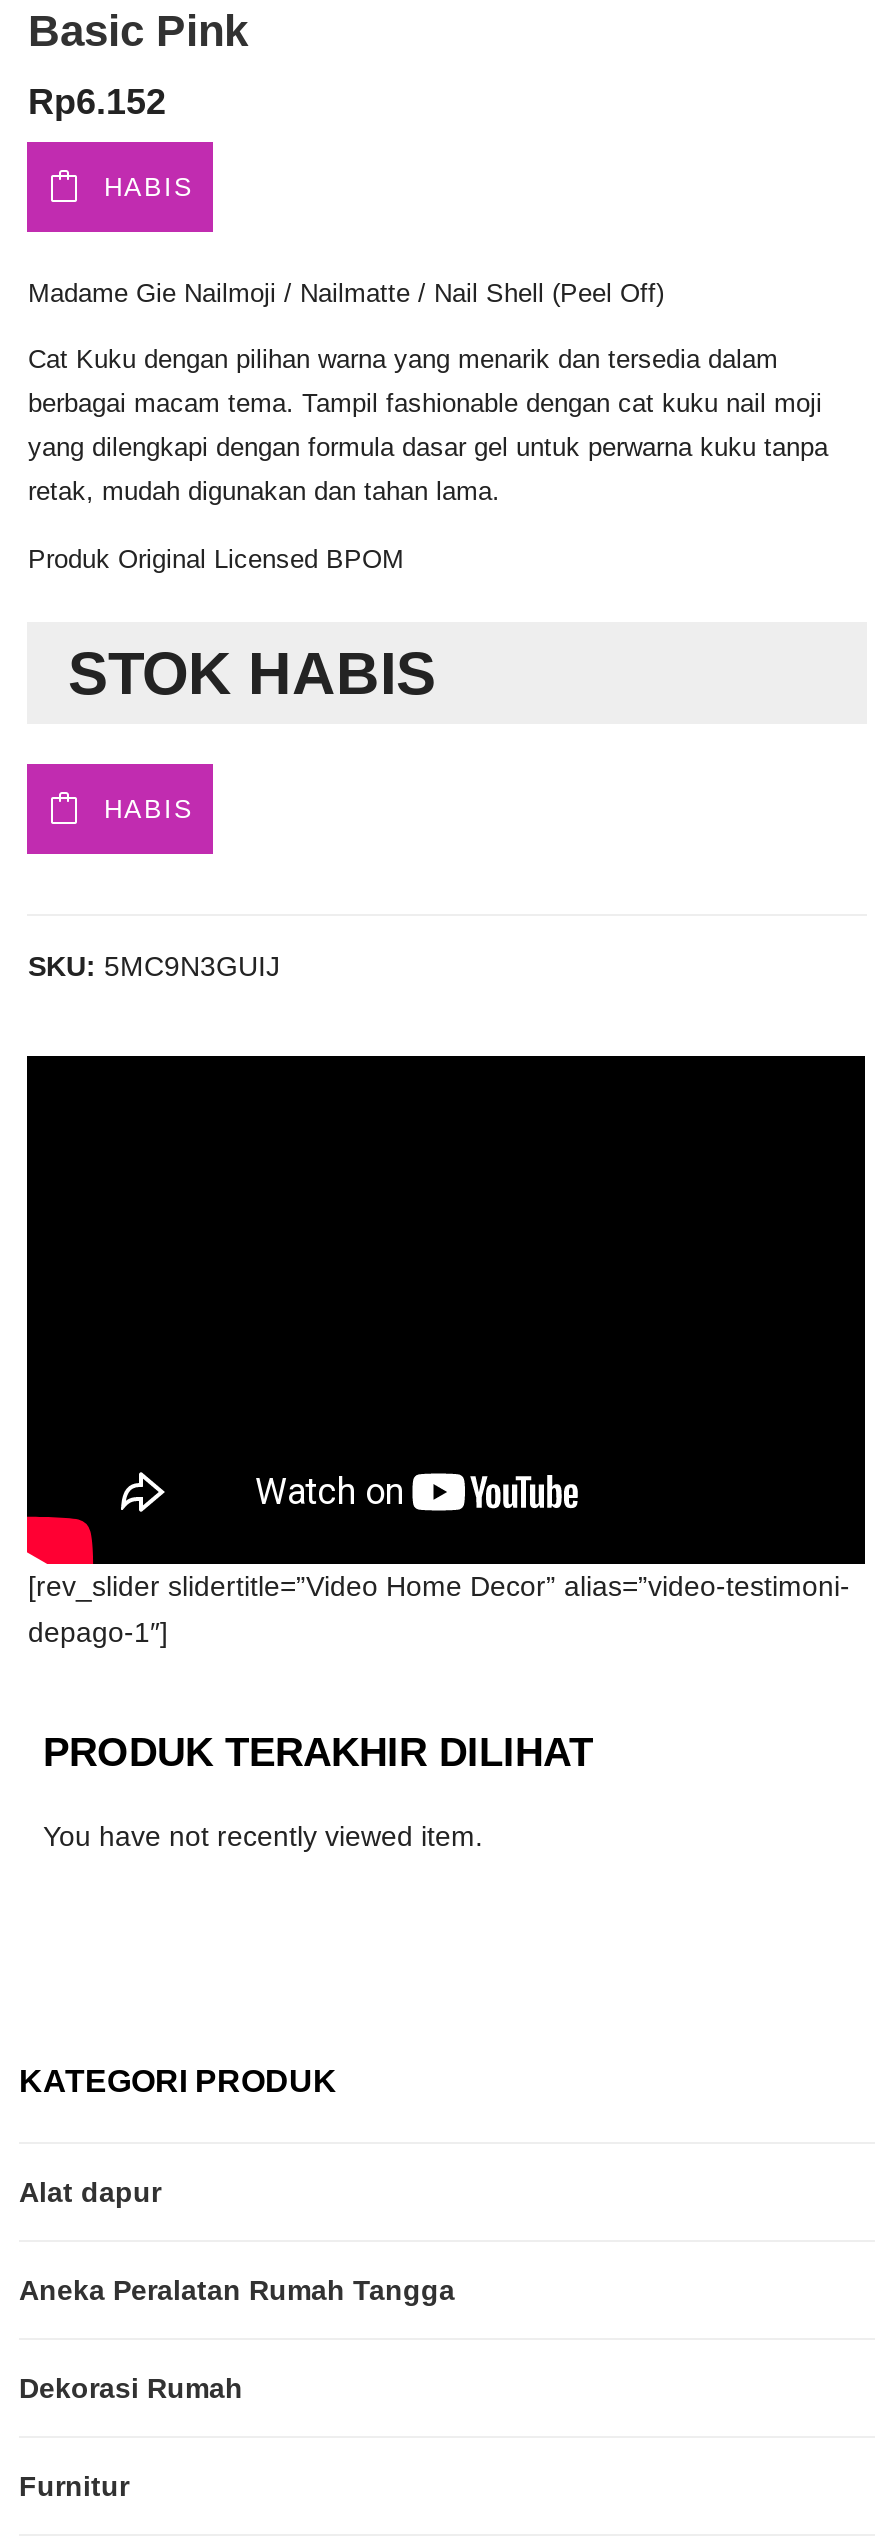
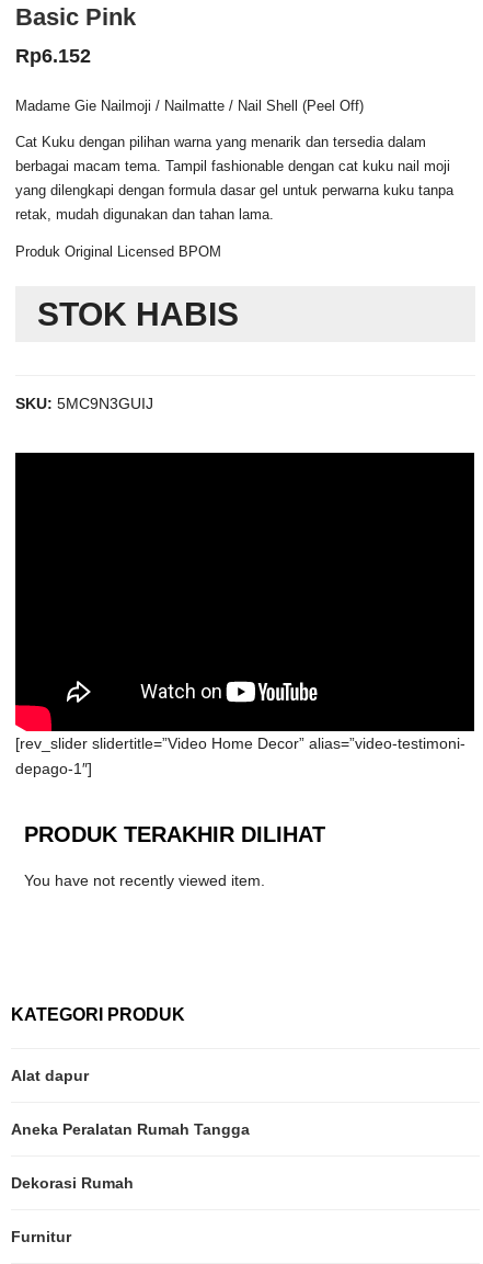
[104,172,194,202] HABIS -> none
[104,794,194,824] HABIS -> none

